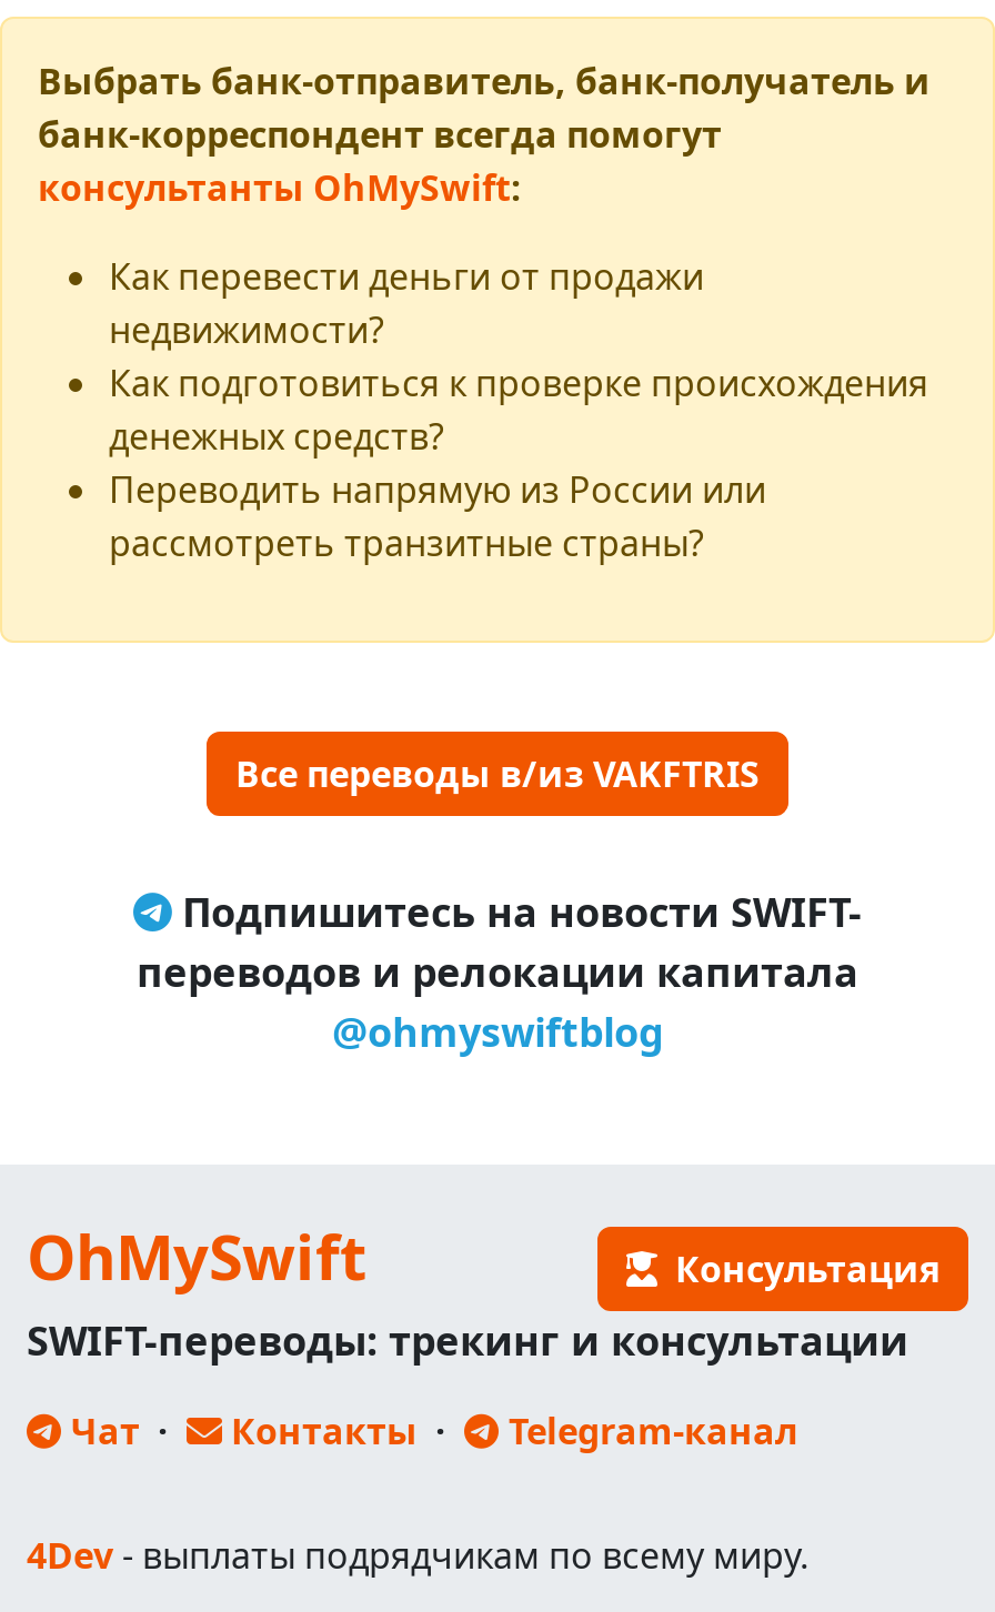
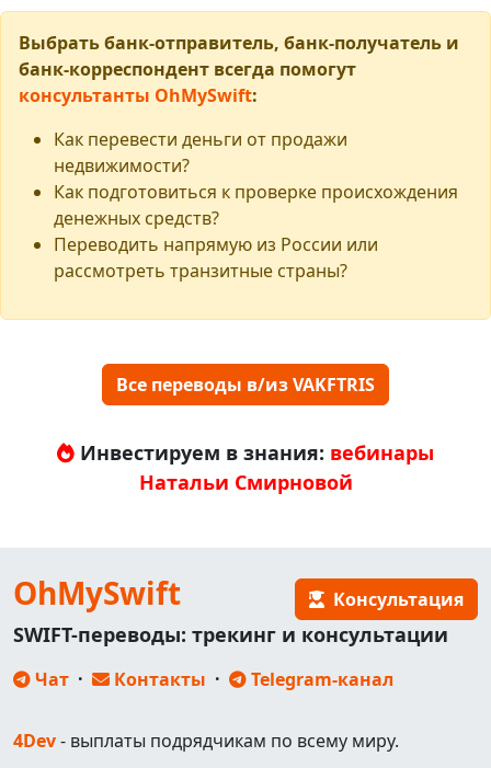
[137,885,862,1058] Подпишитесь на новости SWIFT- | переводов и релокации капитала | @ohmyswiftblog -> [75,439,434,495] Инвестируем в знания: вебинары | Натальи Смирновой

